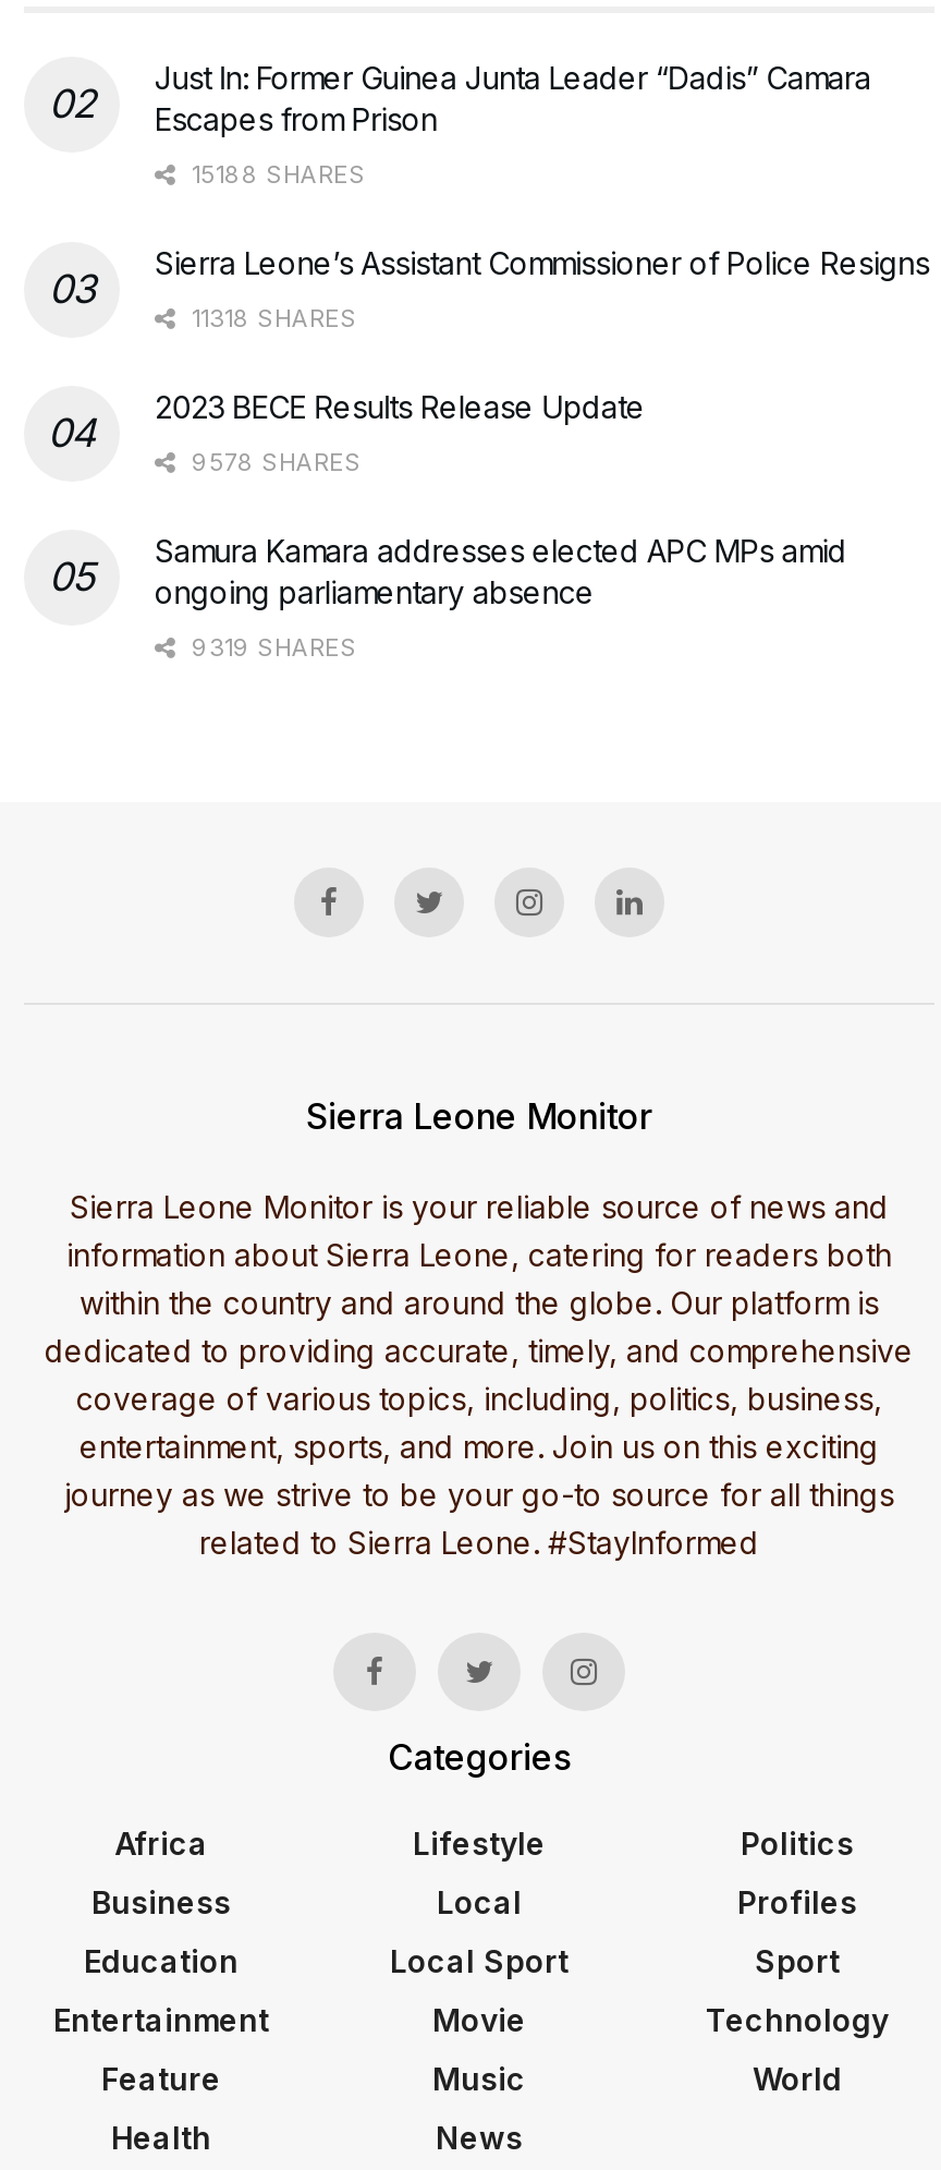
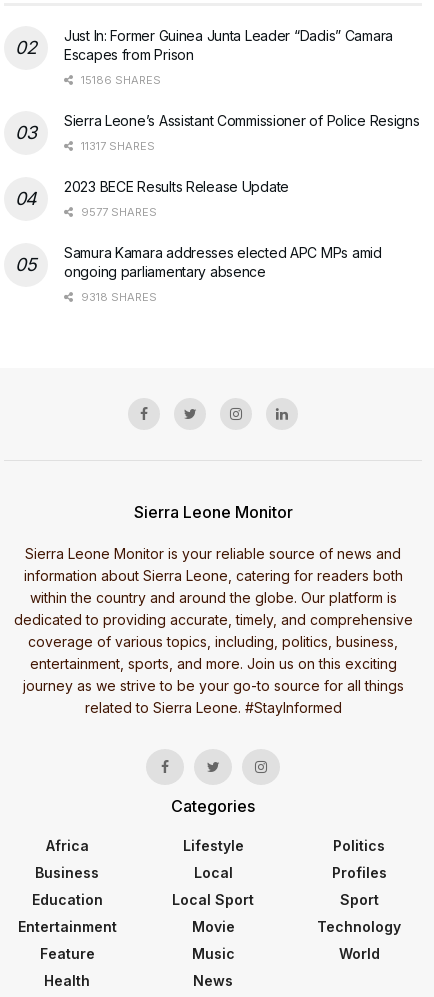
[185,159,366,189] 15188 SHARES -> [78,73,161,87] 15186 SHARES
[185,303,357,333] 11318 SHARES -> [78,139,155,153] 11317 SHARES
[185,447,362,477] 9578 SHARES -> [78,205,157,219] 9577 SHARES
[185,632,357,662] 9319 SHARES -> [78,290,157,304] 9318 SHARES

